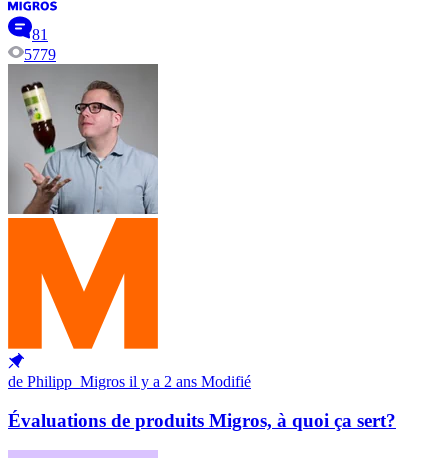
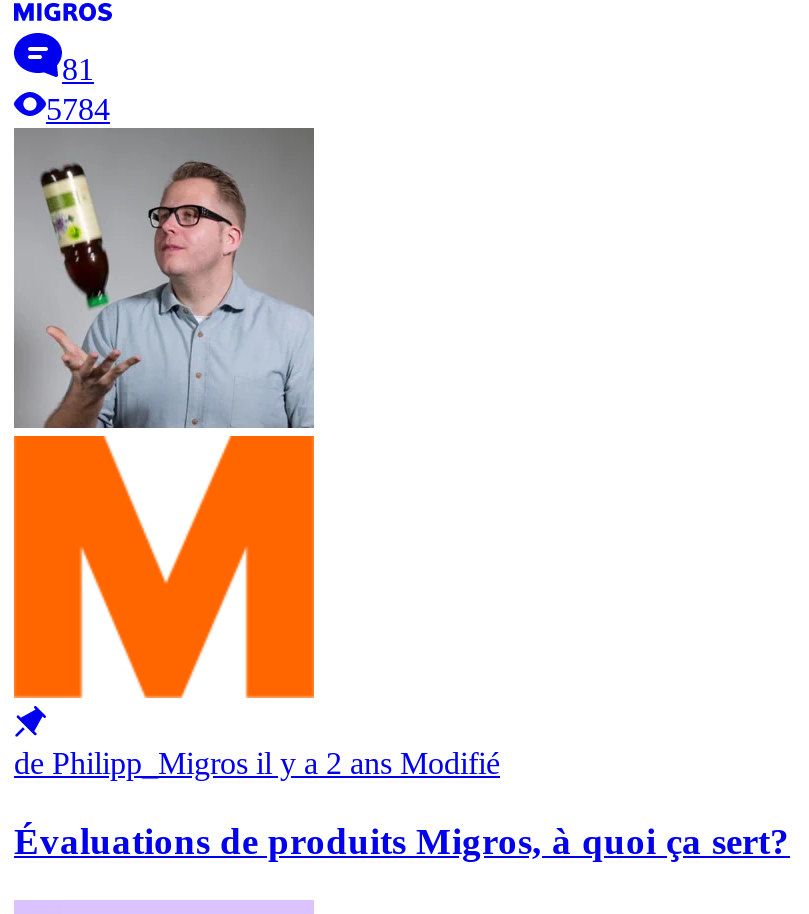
[24,46,56,63] 5779 -> [46,92,110,126] 5784

